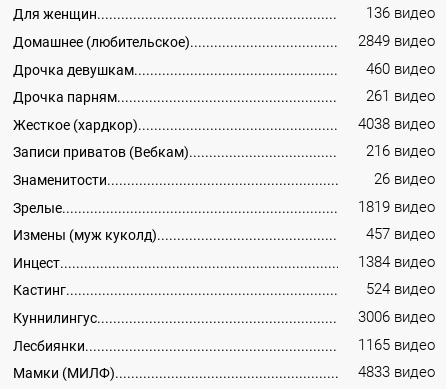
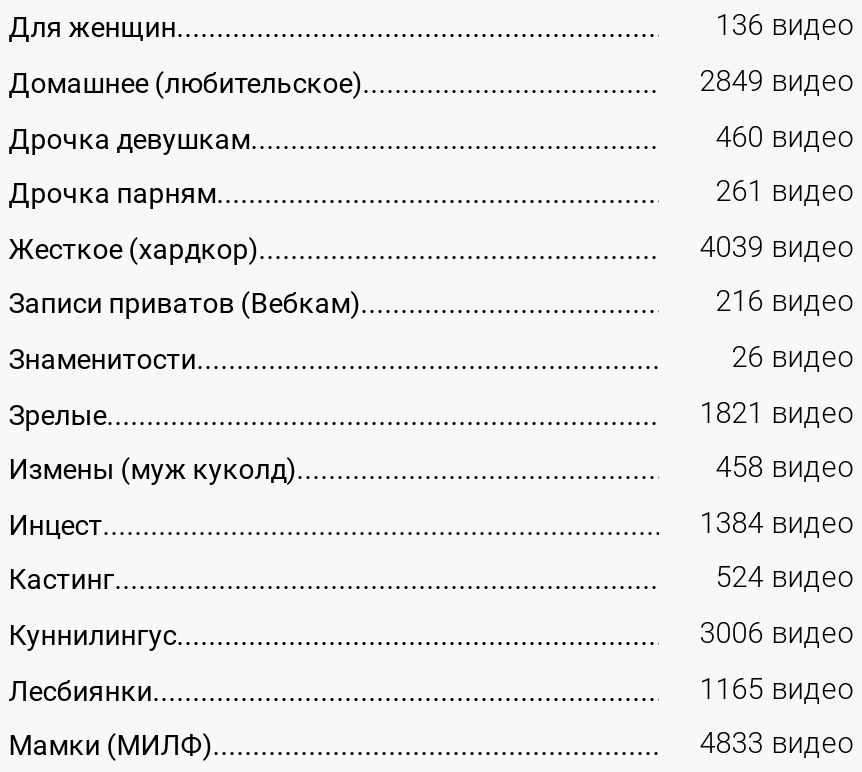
[358,116,435,133] 4038 видео -> [700,231,854,265] 4039 видео
[358,198,435,215] 1819 видео -> [700,396,854,430] 1821 видео
[366,226,435,243] 457 видео -> [716,451,854,485] 458 видео

